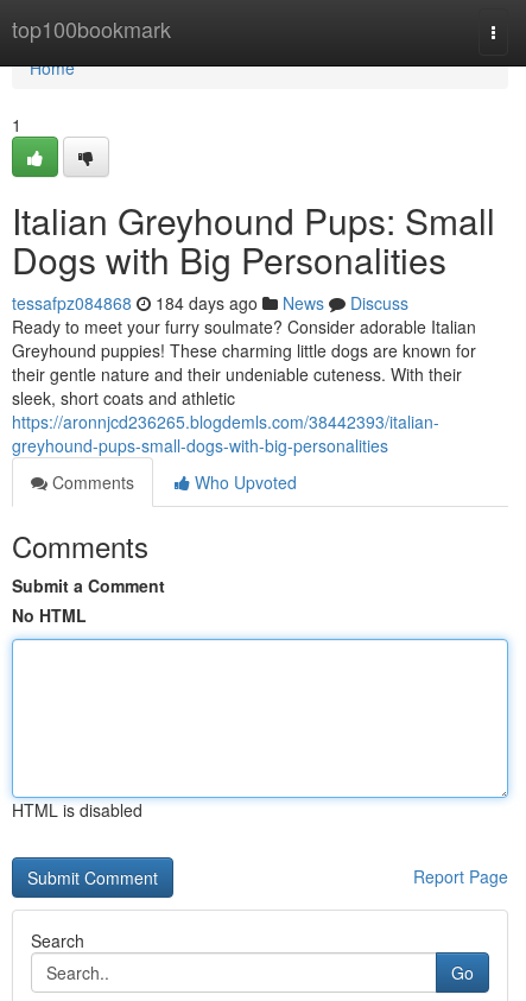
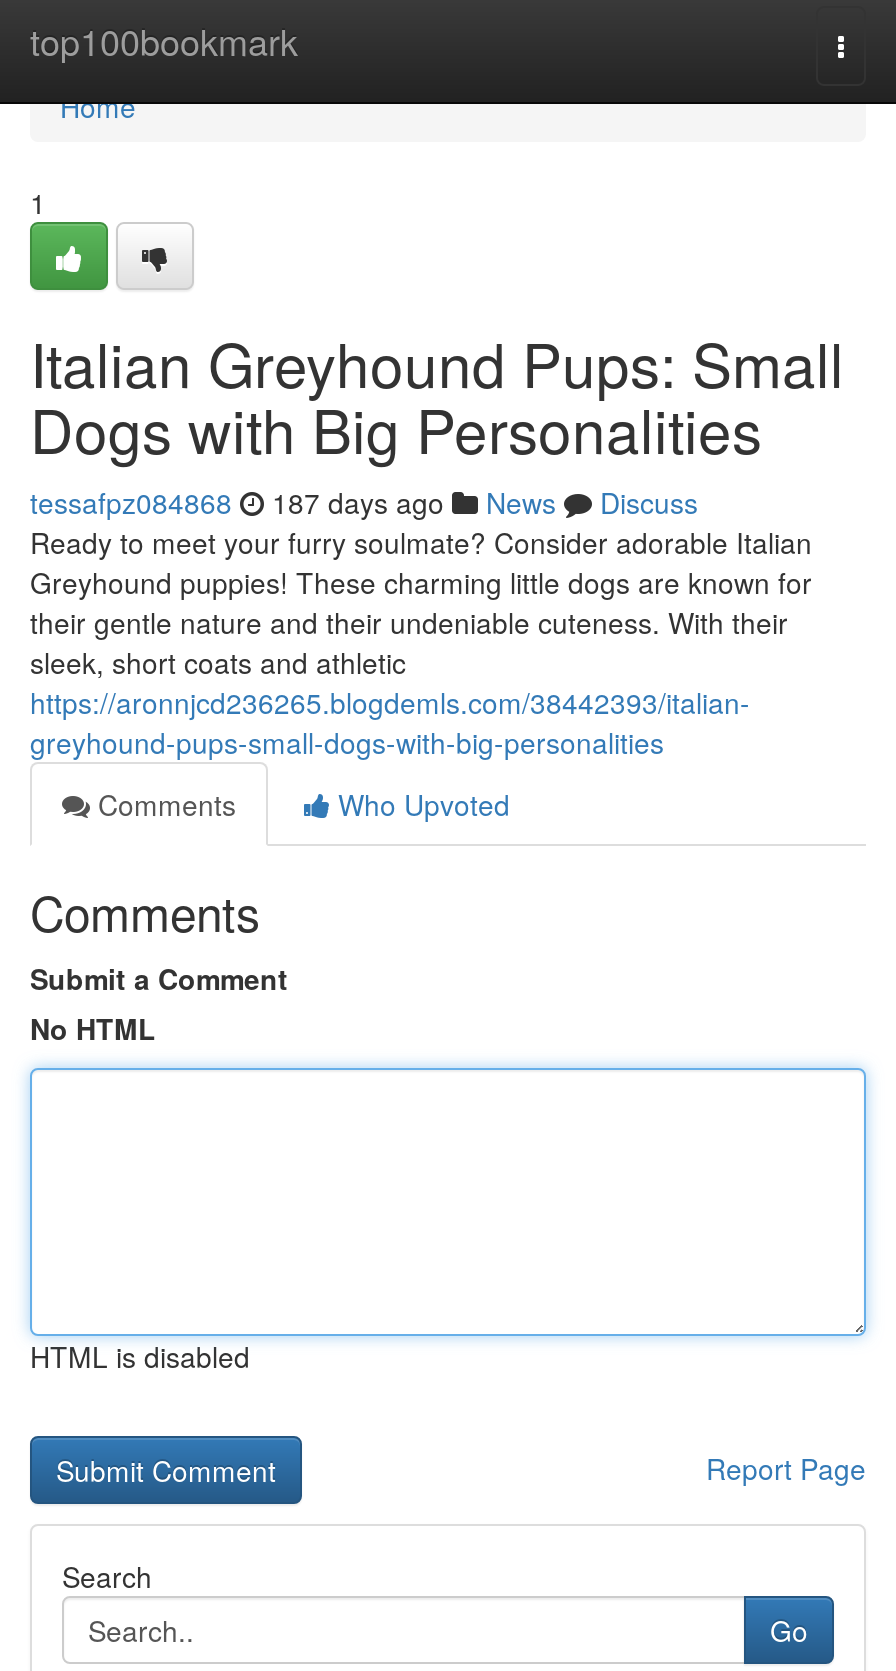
[12,291,408,315] tessafpz084868 184 days ago News Discuss -> [30,482,698,522] tessafpz084868 187 days ago News Discuss

